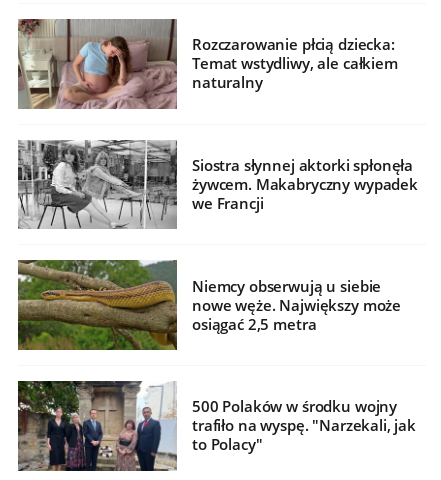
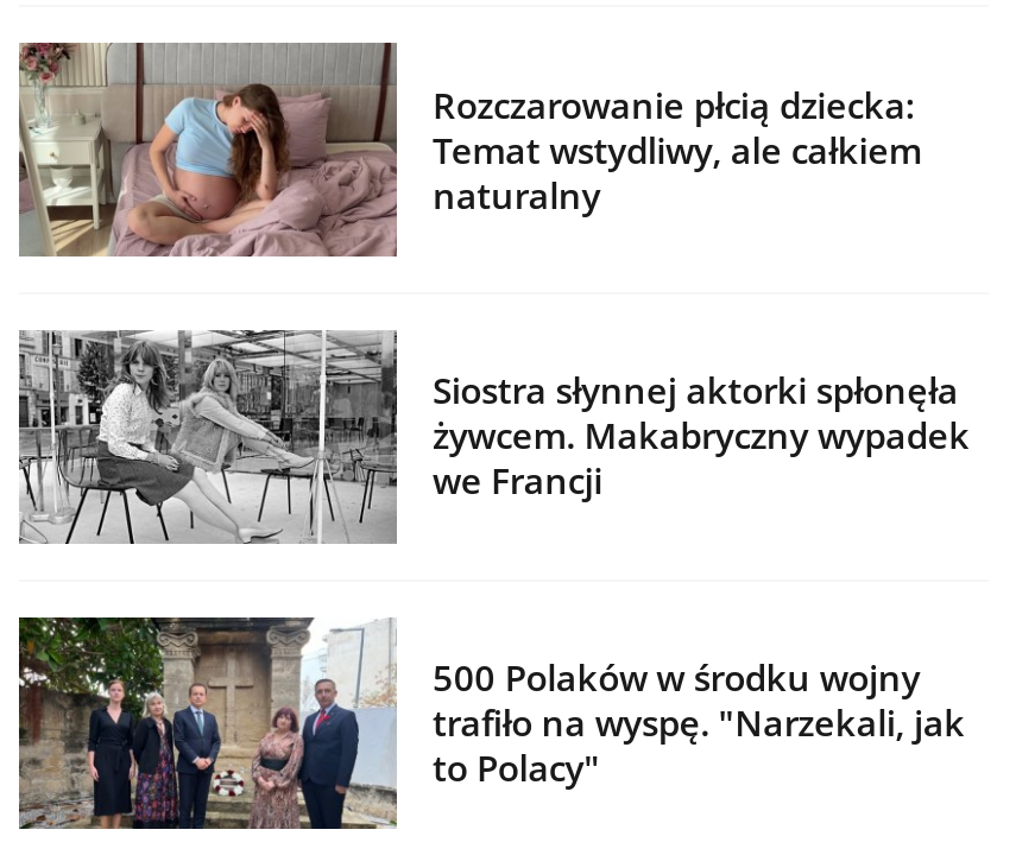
[18,259,401,350] [image] | Niemcy obserwują u siebie | nowe węże. Największy może | osiągać 2,5 metra -> none

